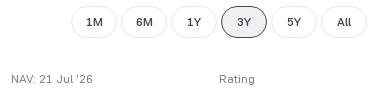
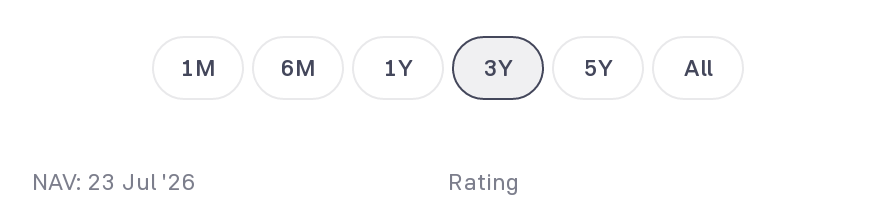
[11,71,93,87] NAV: 21 Jul '26 -> [32,166,196,198] NAV: 23 Jul '26

